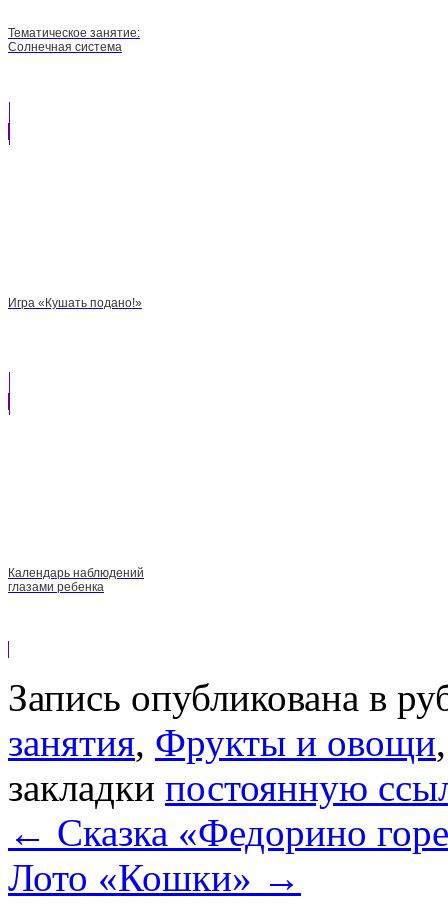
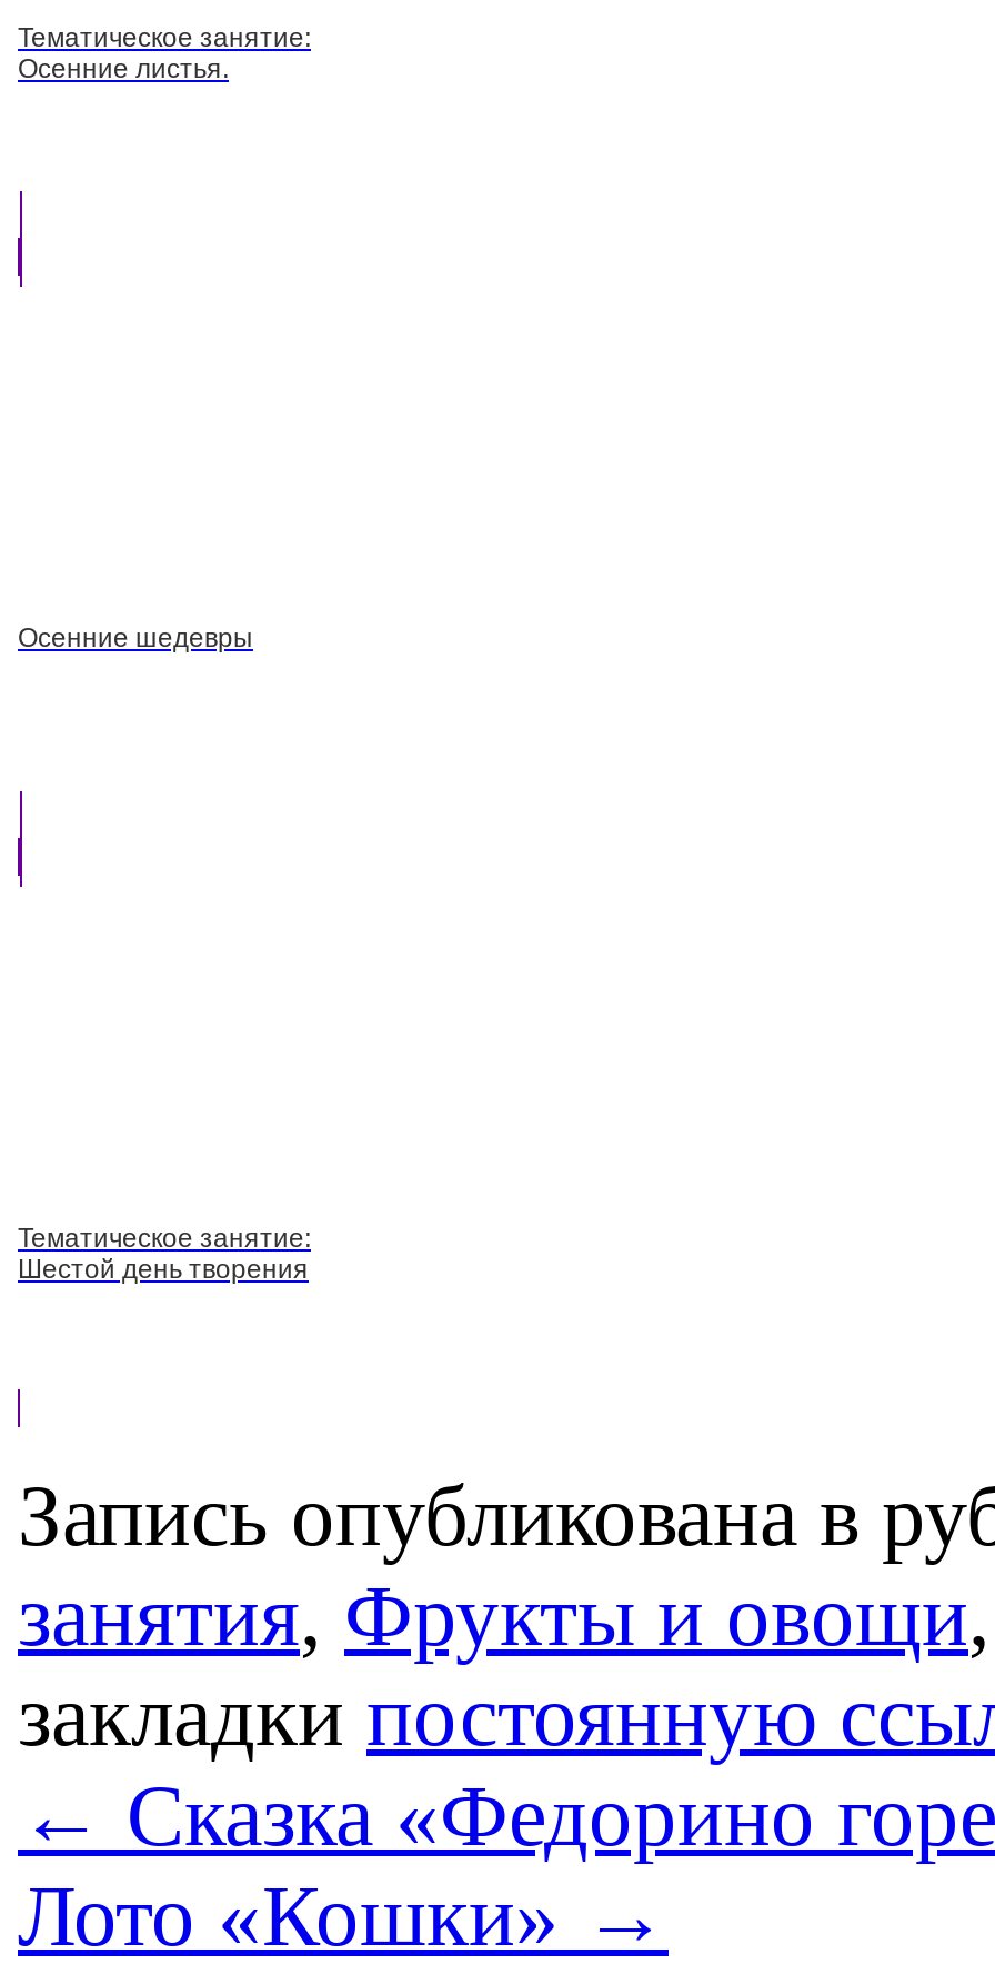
[8,40,122,54] Солнечная система -> [18,54,229,85] Осенние листья.
[8,296,142,310] Игра «Кушать подано!» -> [18,623,253,654] Осенние шедевры
[8,566,144,594] Календарь наблюдений | глазами ребенка -> [18,1223,311,1286] Тематическое занятие: | Шестой день творения

